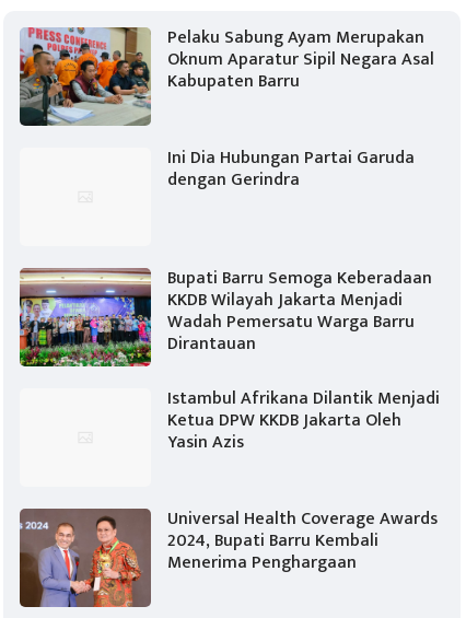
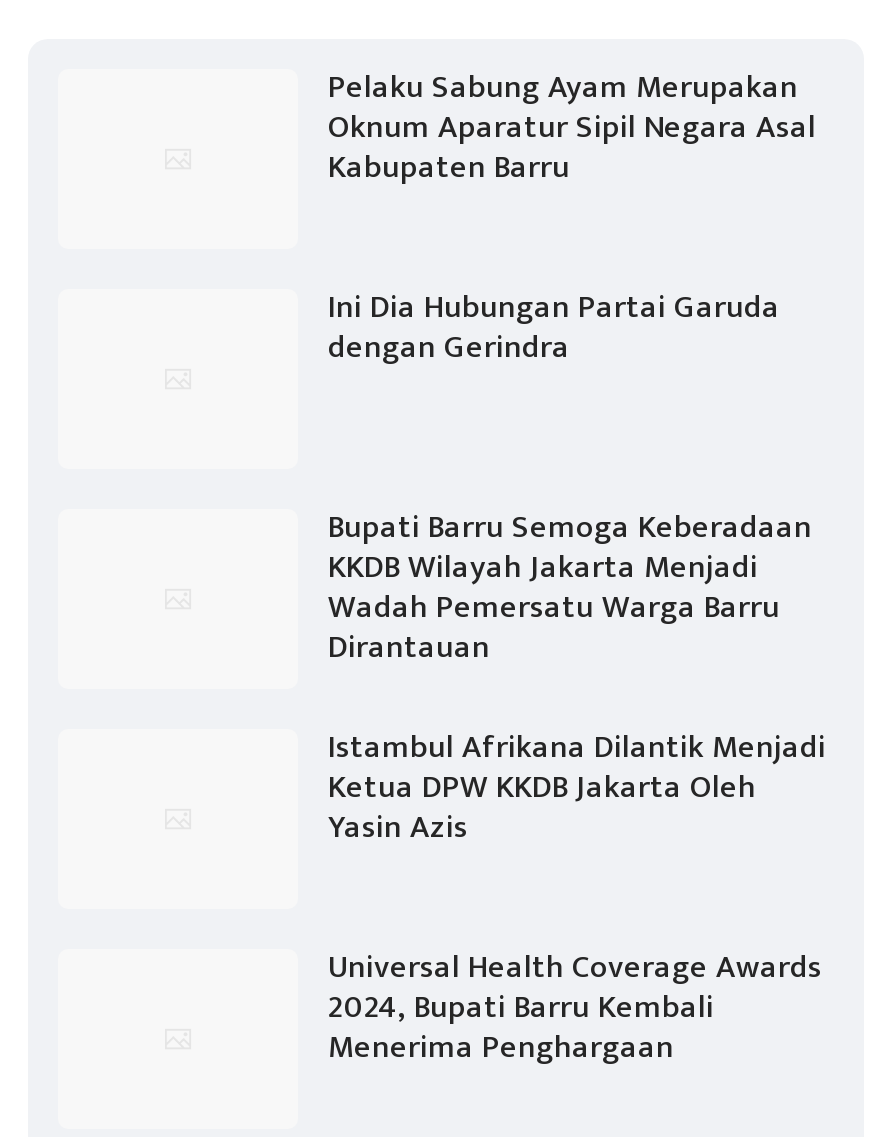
[19,26,152,127] [image] -> none
[19,267,152,368] [image] -> none
[19,508,152,608] [image] -> none

